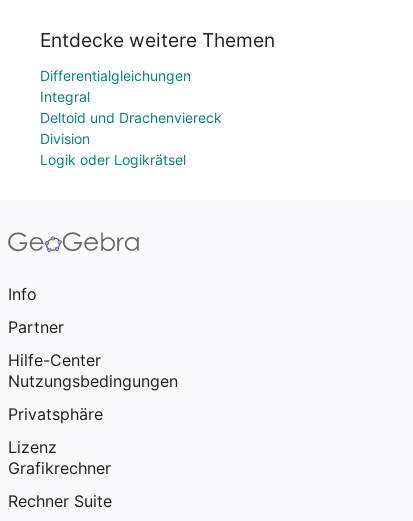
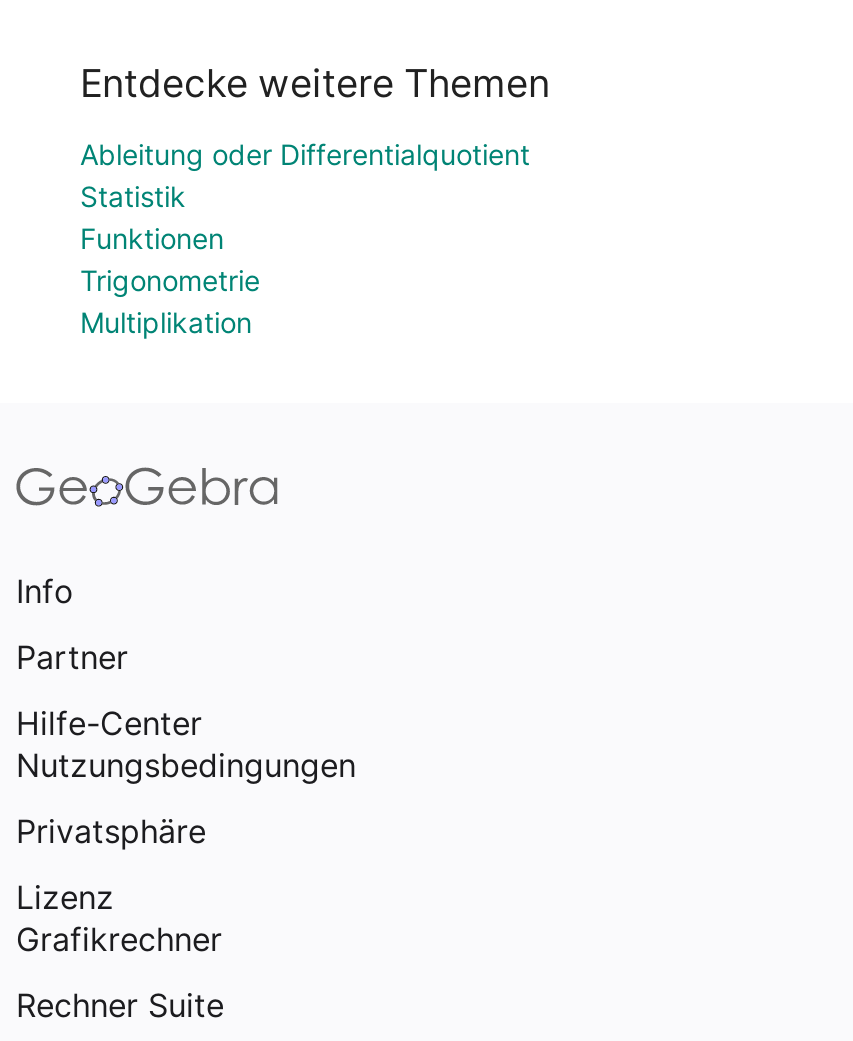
[40,67,222,168] Differentialgleichungen | Integral | Deltoid und Drachenviereck | Division | Logik oder Logikrätsel -> [80,137,530,339] Ableitung oder Differentialquotient | Statistik | Funktionen | Trigonometrie | Multiplikation

